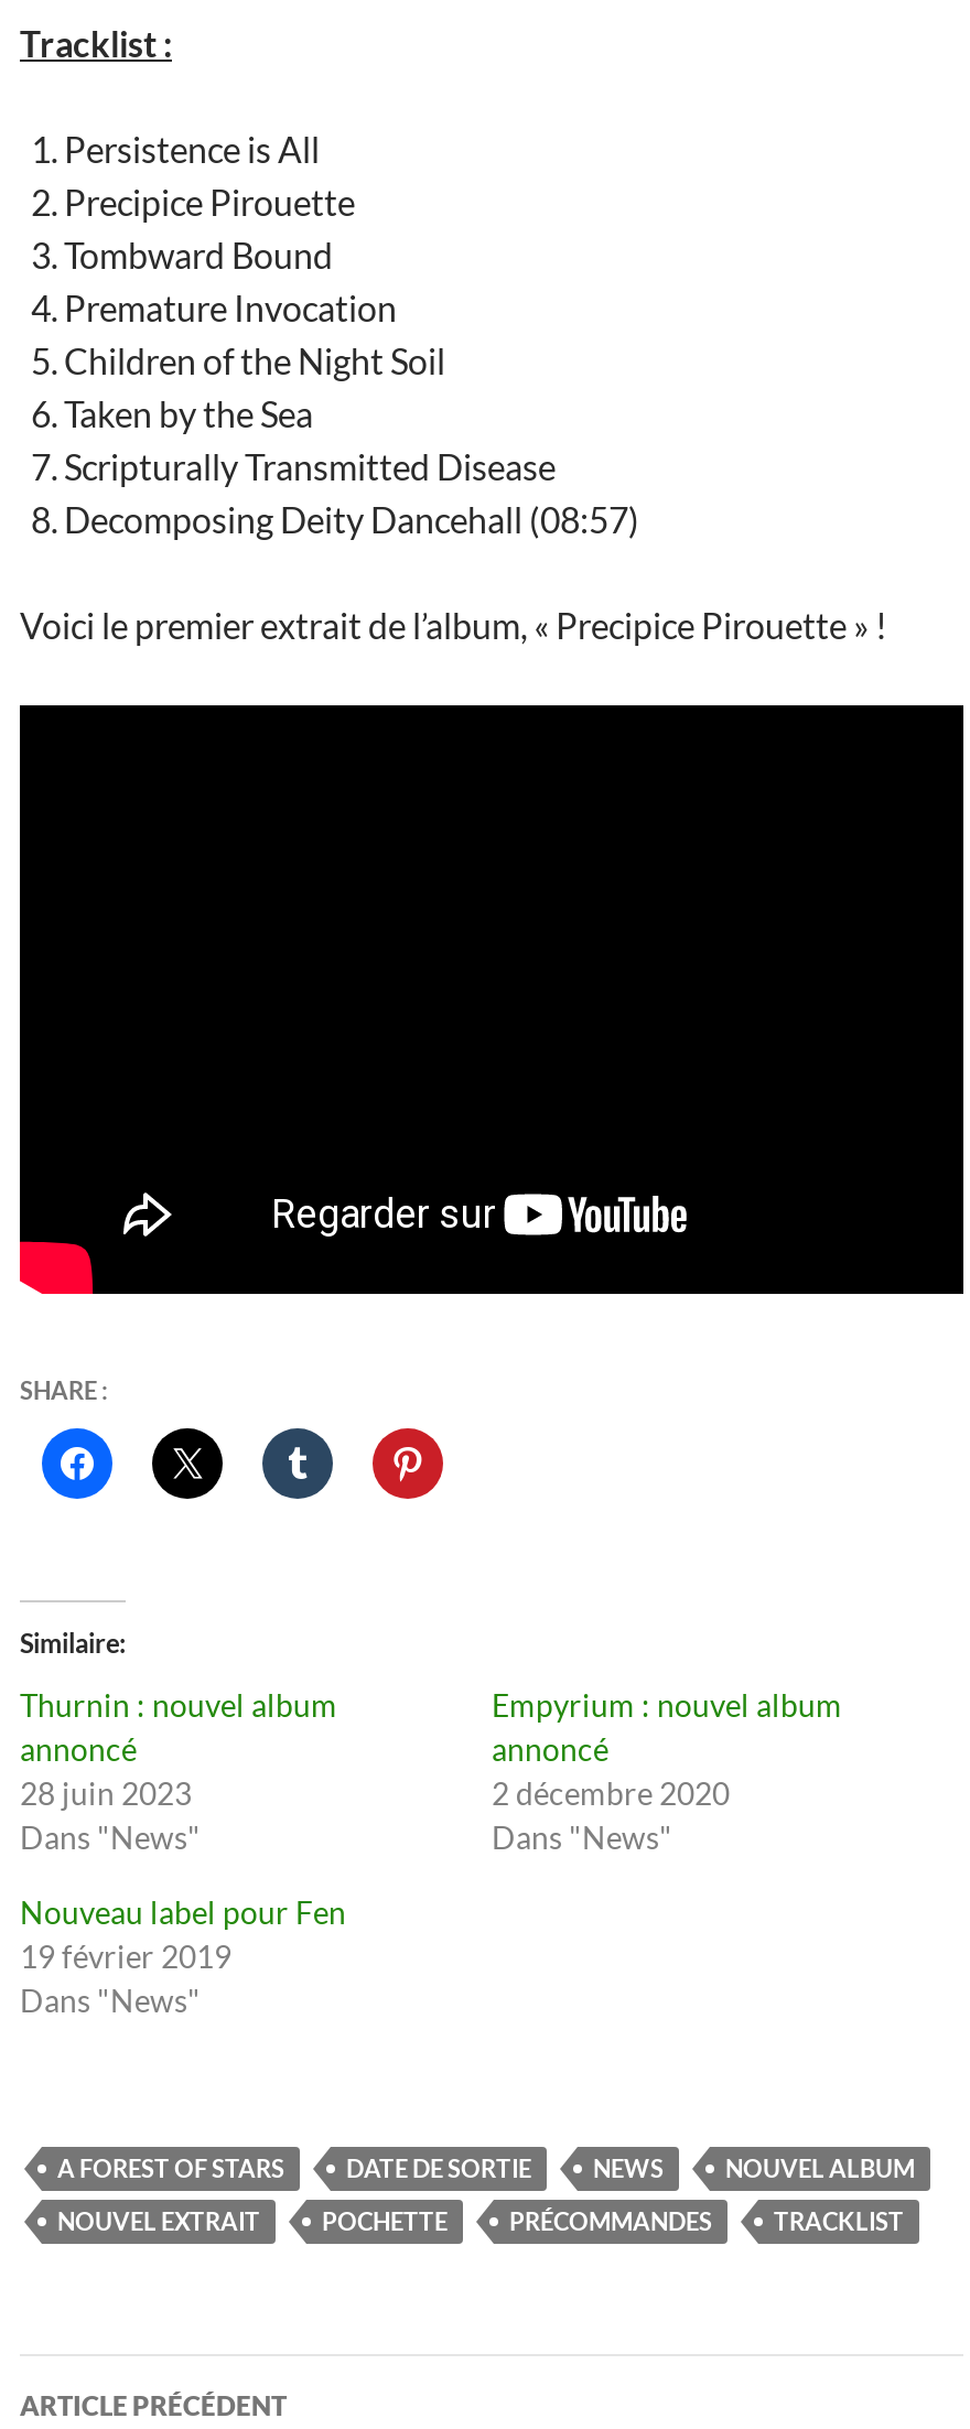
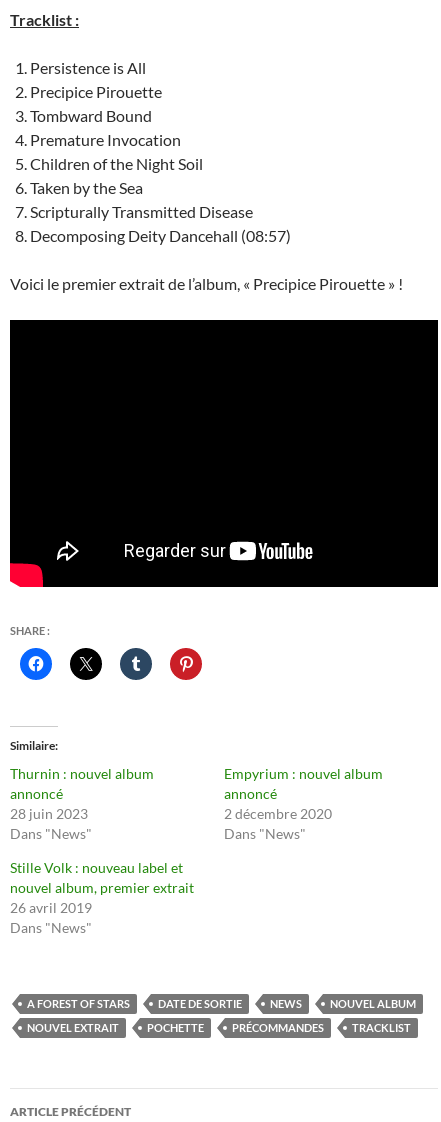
[20,1894,346,1976] Nouveau label pour Fen | 19 février 2019 -> [10,859,194,916] Stille Volk : nouveau label et | nouvel album, premier extrait | 26 avril 2019

